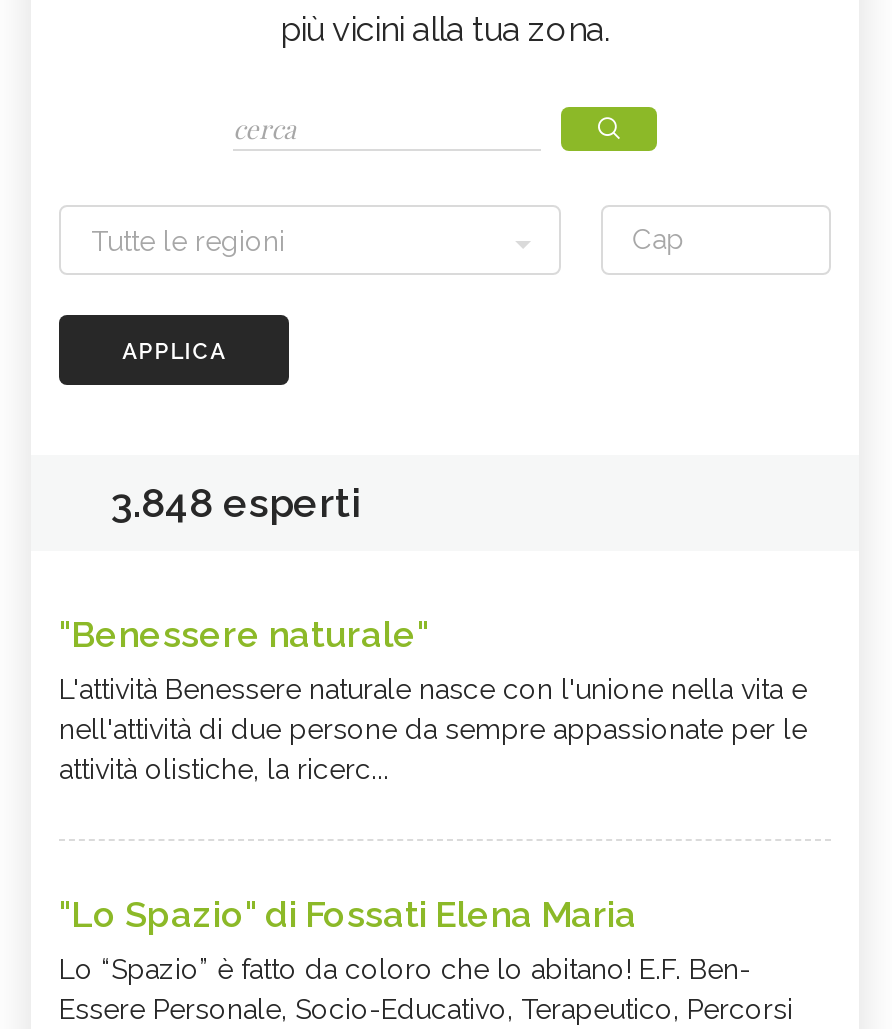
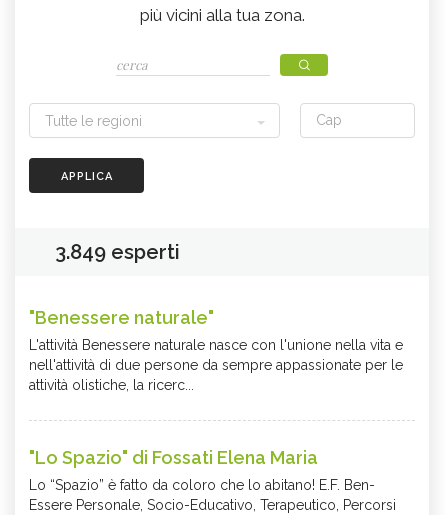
[111,479,361,527] 3.848 esperti -> [55,240,180,264] 3.849 esperti

